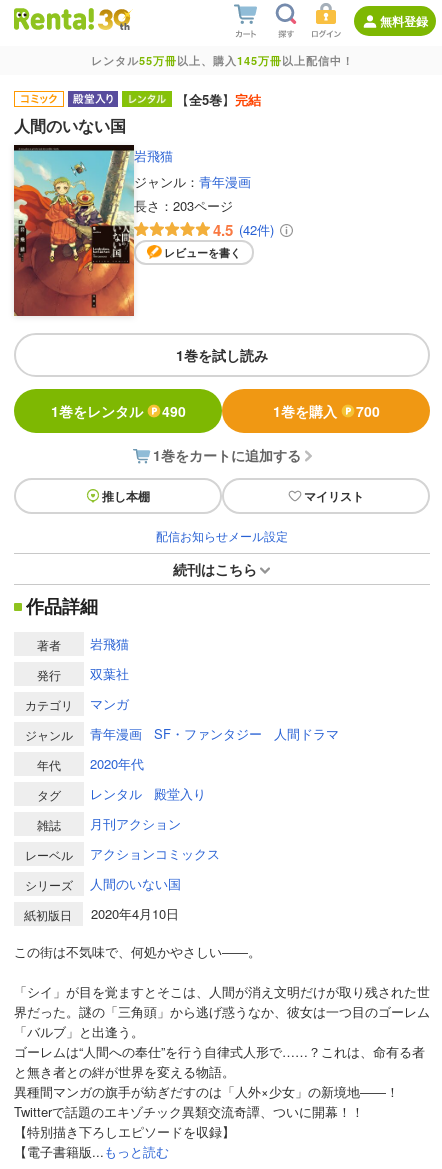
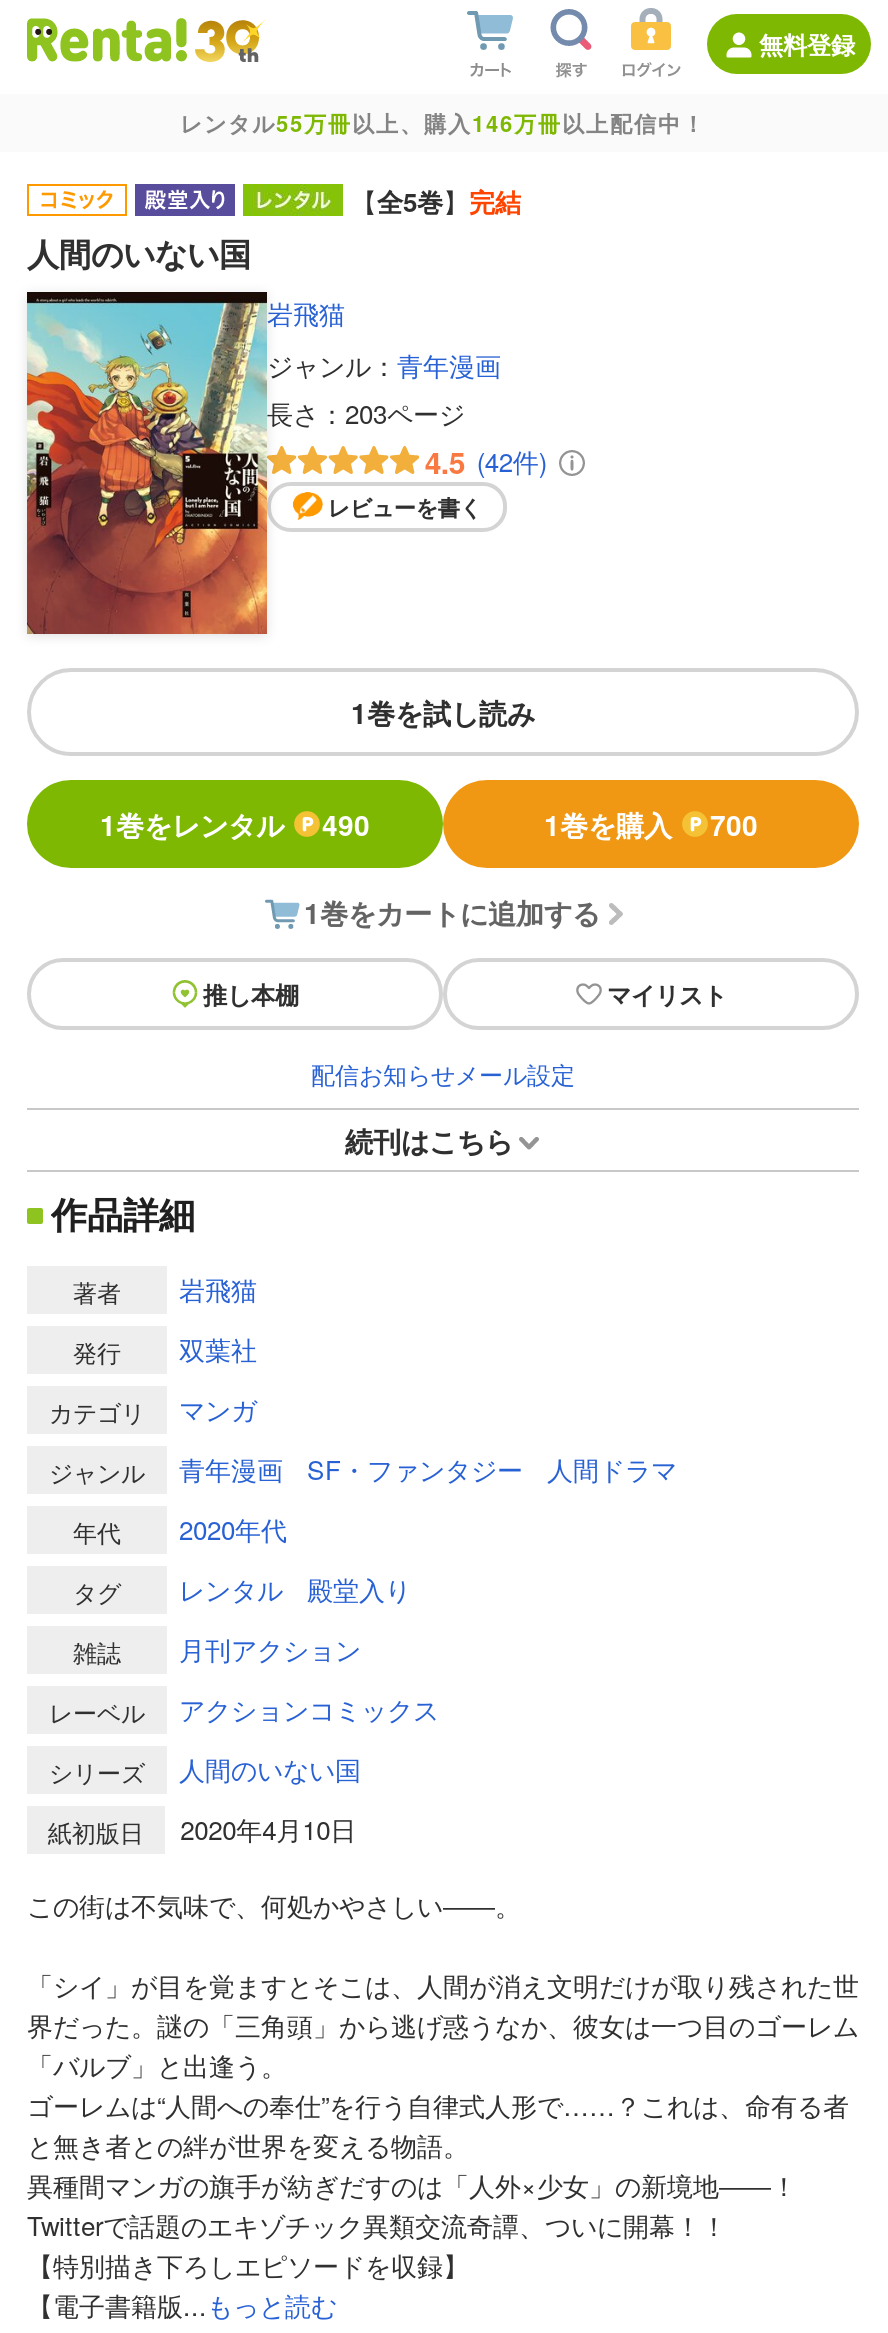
[90,53,353,68] レンタル55万冊以上、購入145万冊以上配信中！ -> [180,108,706,138] レンタル55万冊以上、購入146万冊以上配信中！

